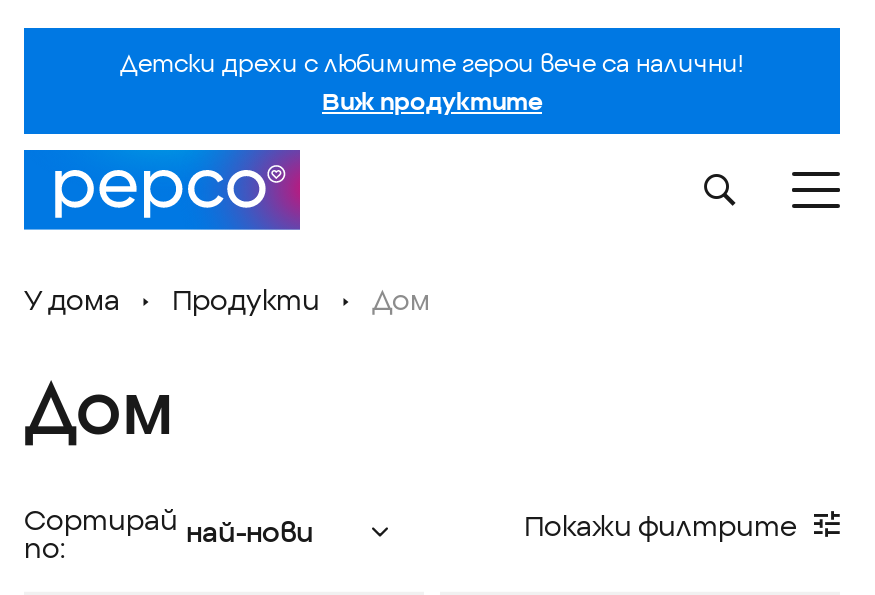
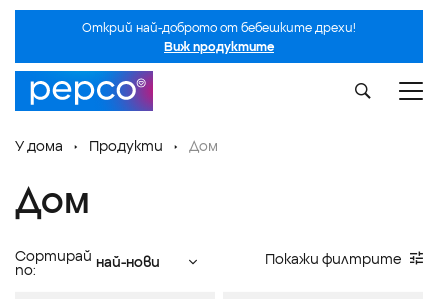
[120,44,744,78] Детски дрехи с любимите герои вече са налични! -> [82,18,356,35] Открий най-доброто от бебешките дрехи!

